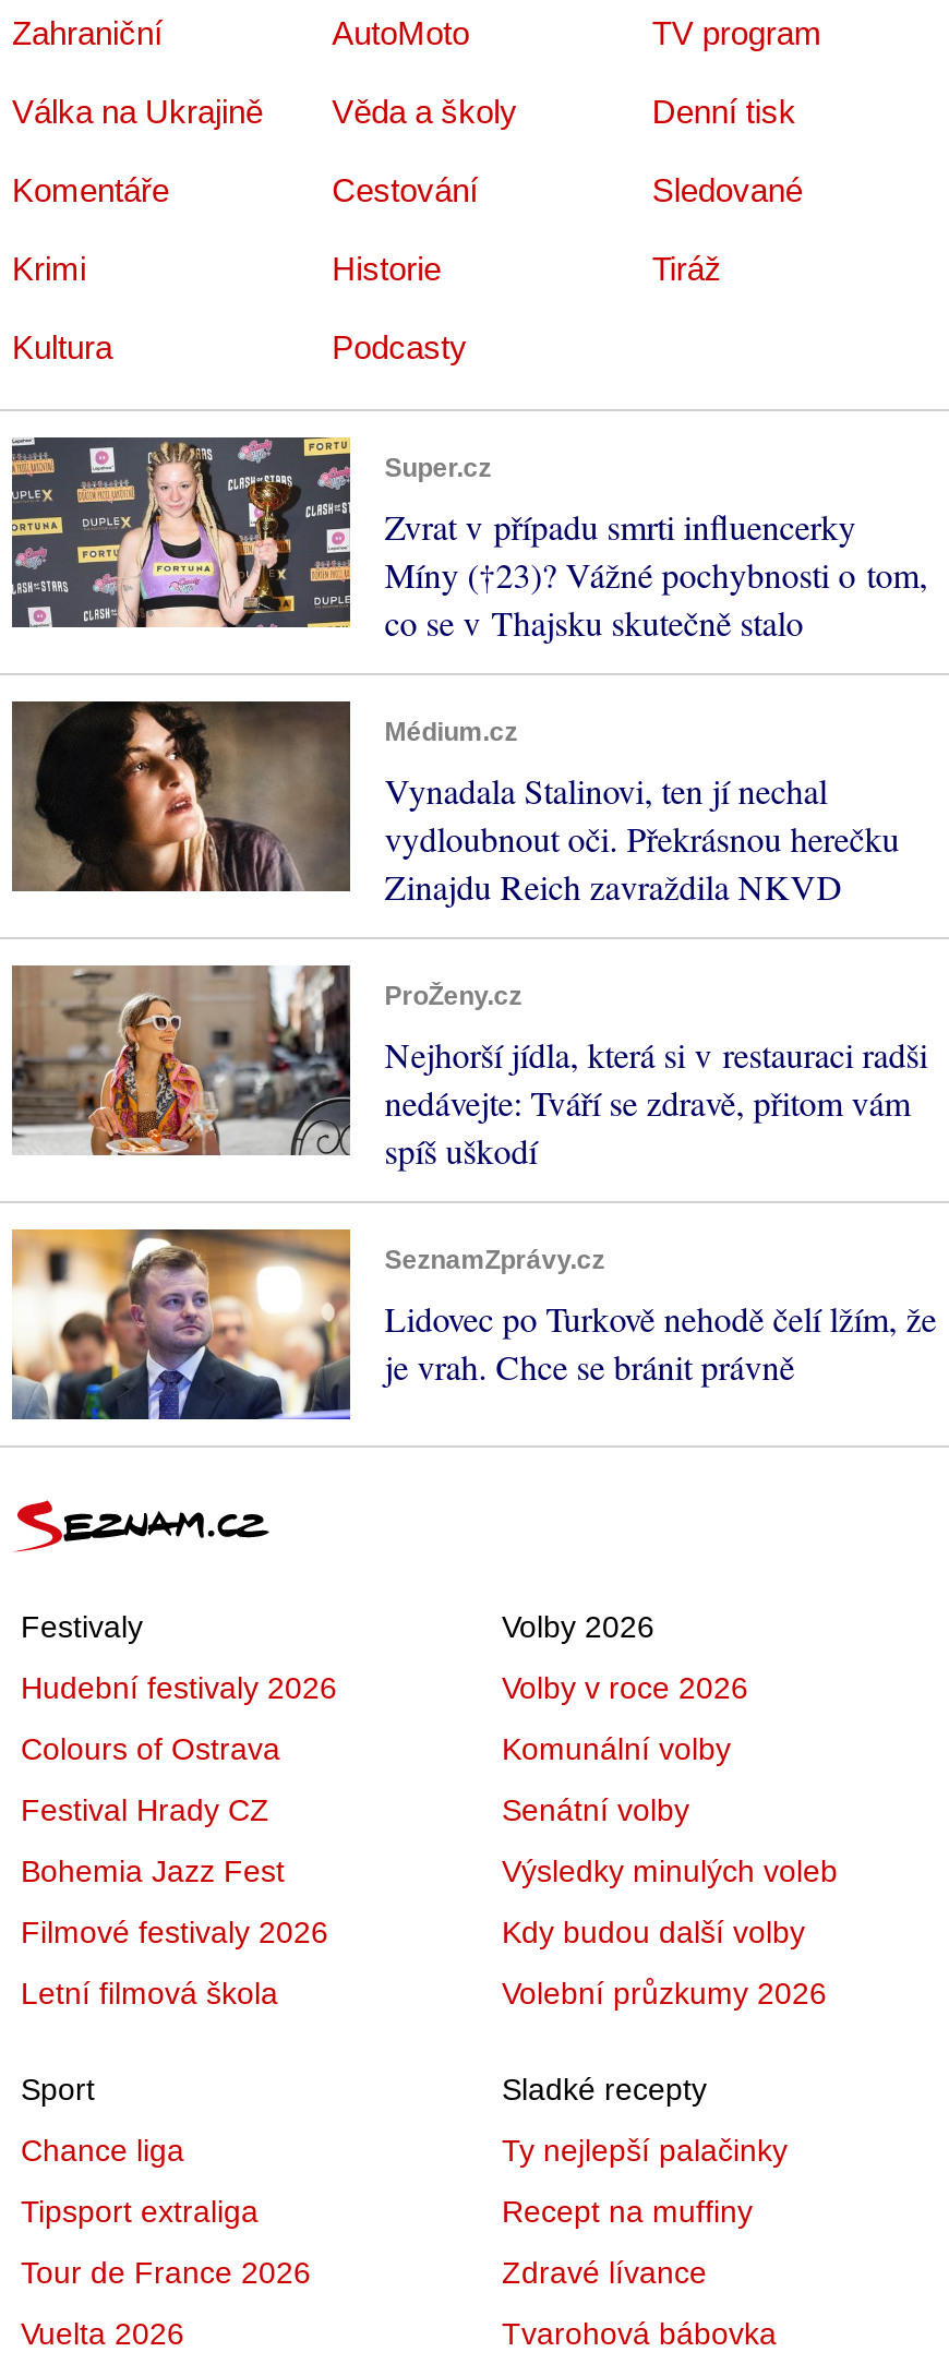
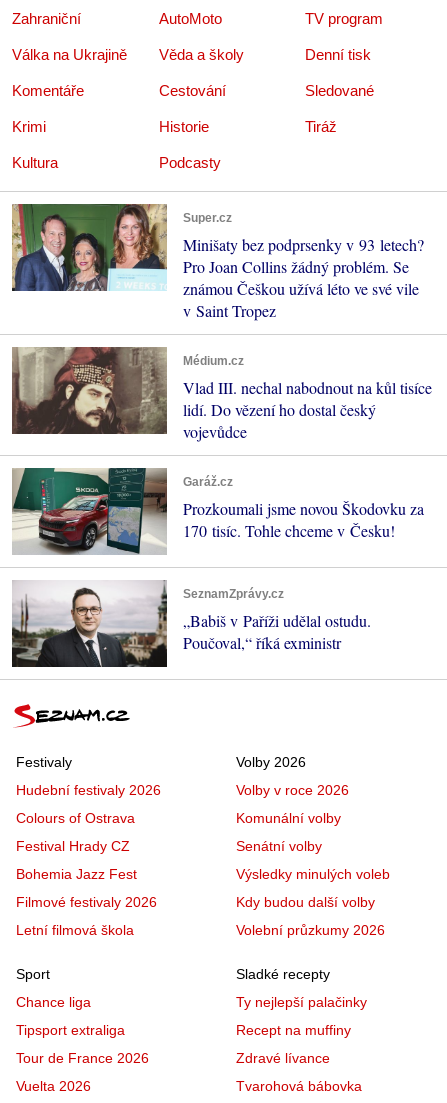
[10,436,928,645] [image] | Zvrat v případu smrti influencerky | Míny (†23)? Vážné pochybnosti o tom, | co se v Thajsku skutečně stalo -> [11,203,424,321] [image] | Minišaty bez podprsenky v 93 letech? | Pro Joan Collins žádný problém. Se | známou Češkou užívá léto ve své vile | v Saint Tropez
[12,700,899,909] [image] | Vynadala Stalinovi, ten jí nechal | vydloubnout oči. Překrásnou herečku | Zinajdu Reich zavraždila NKVD -> [12,346,432,442] [image] | Vlad III. nechal nabodnout na kůl tisíce | lidí. Do vězení ho dostal český | vojevůdce
[10,964,928,1173] [image] | ProŽeny.cz | Nejhorší jídla, která si v restauraci radši | nedávejte: Tváří se zdravě, přitom vám | spíš uškodí -> [12,467,424,555] [image] | Garáž.cz | Prozkoumali jsme novou Škodovku za | 170 tisíc. Tohle chceme v Česku!
[10,1228,936,1423] [image] | Lidovec po Turkově nehodě čelí lžím, že | je vrah. Chce se bránit právně -> [11,580,371,668] [image] | „Babiš v Paříži udělal ostudu. | Poučoval,“ říká exministr

